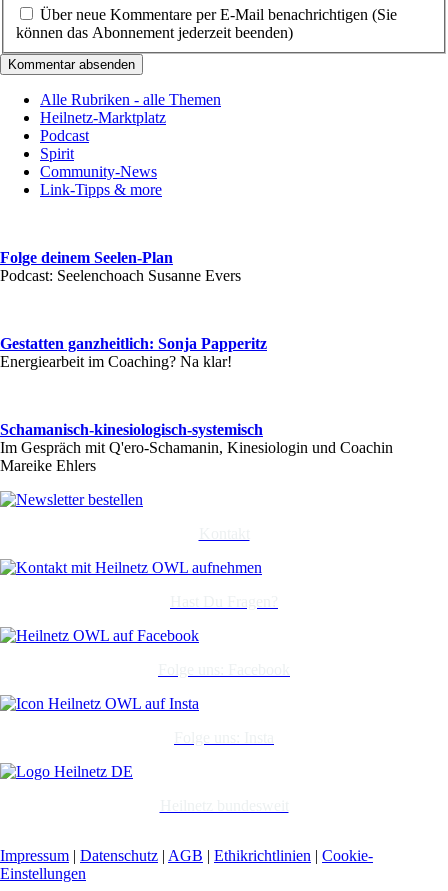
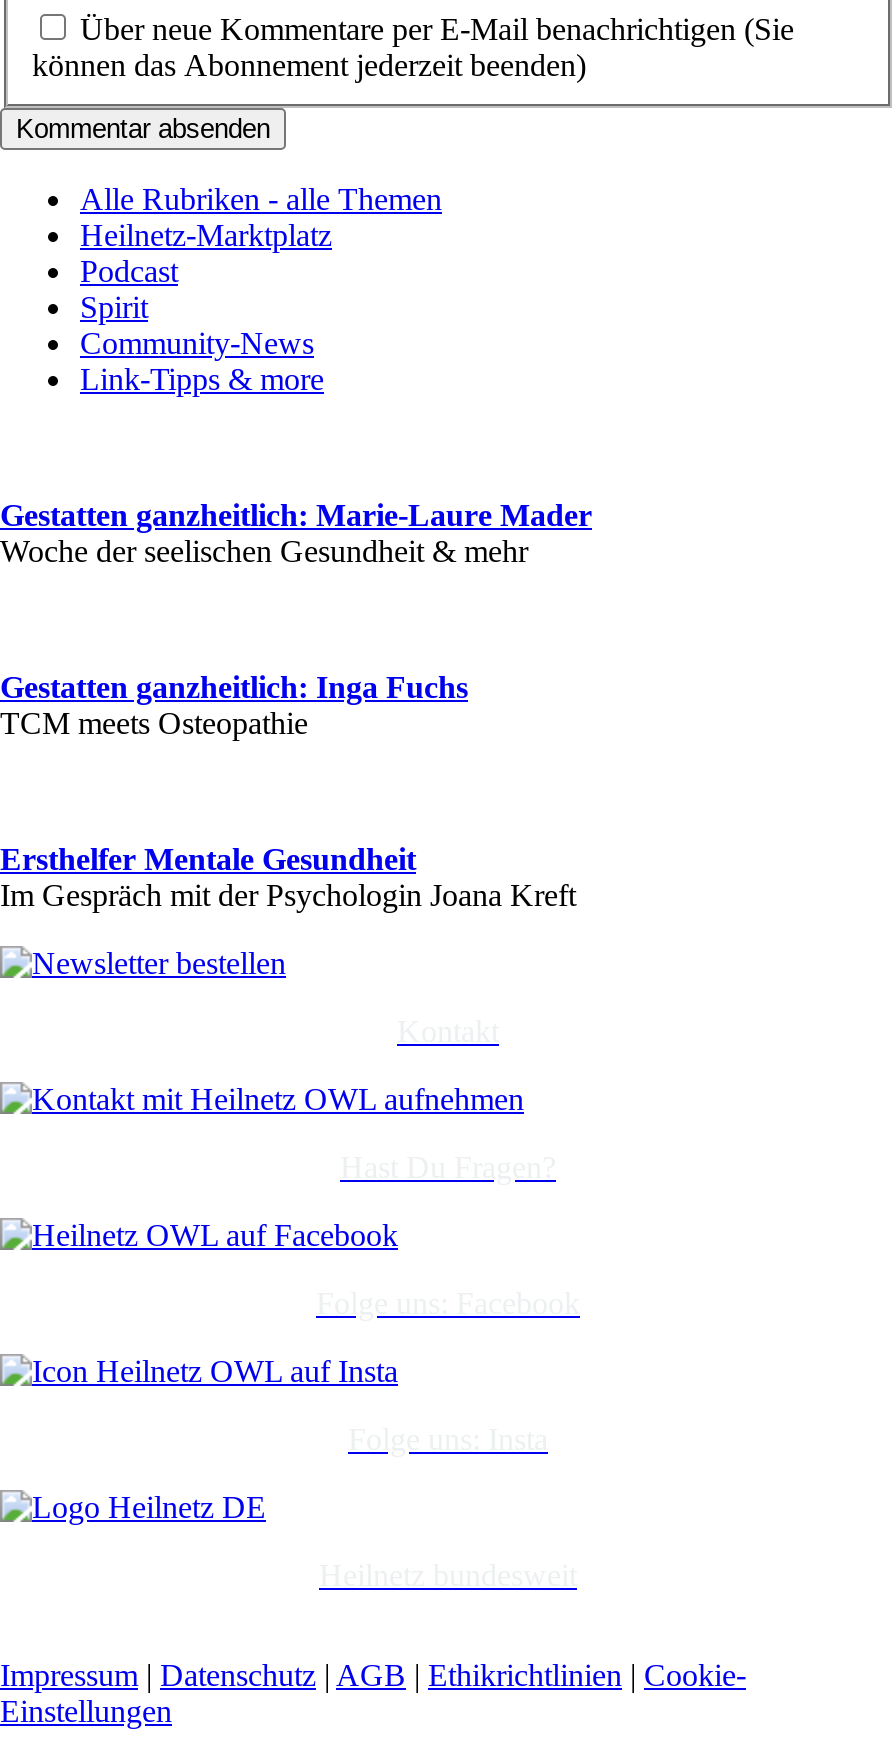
[0,249,241,284] Folge deinem Seelen-Plan | Podcast: Seelenchoach Susanne Evers -> [0,497,592,567] Gestatten ganzheitlich: Marie-Laure Mader | Woche der seelischen Gesundheit & mehr
[0,335,267,370] Gestatten ganzheitlich: Sonja Papperitz | Energiearbeit im Coaching? Na klar! -> [0,669,468,739] Gestatten ganzheitlich: Inga Fuchs | TCM meets Osteopathie
[0,421,393,474] Schamanisch-kinesiologisch-systemisch | Im Gespräch mit Q'ero-Schamanin, Kinesiologin und Coachin | Mareike Ehlers -> [0,841,576,911] Ersthelfer Mentale Gesundheit | Im Gespräch mit der Psychologin Joana Kreft

